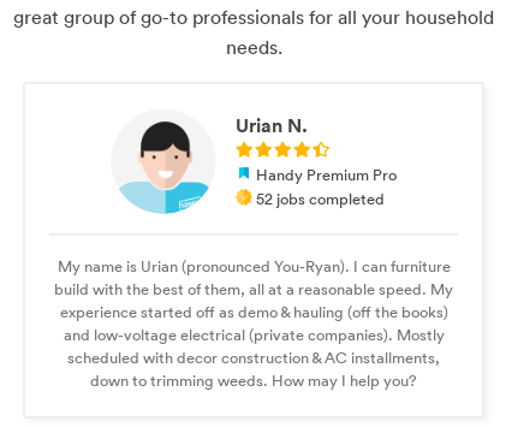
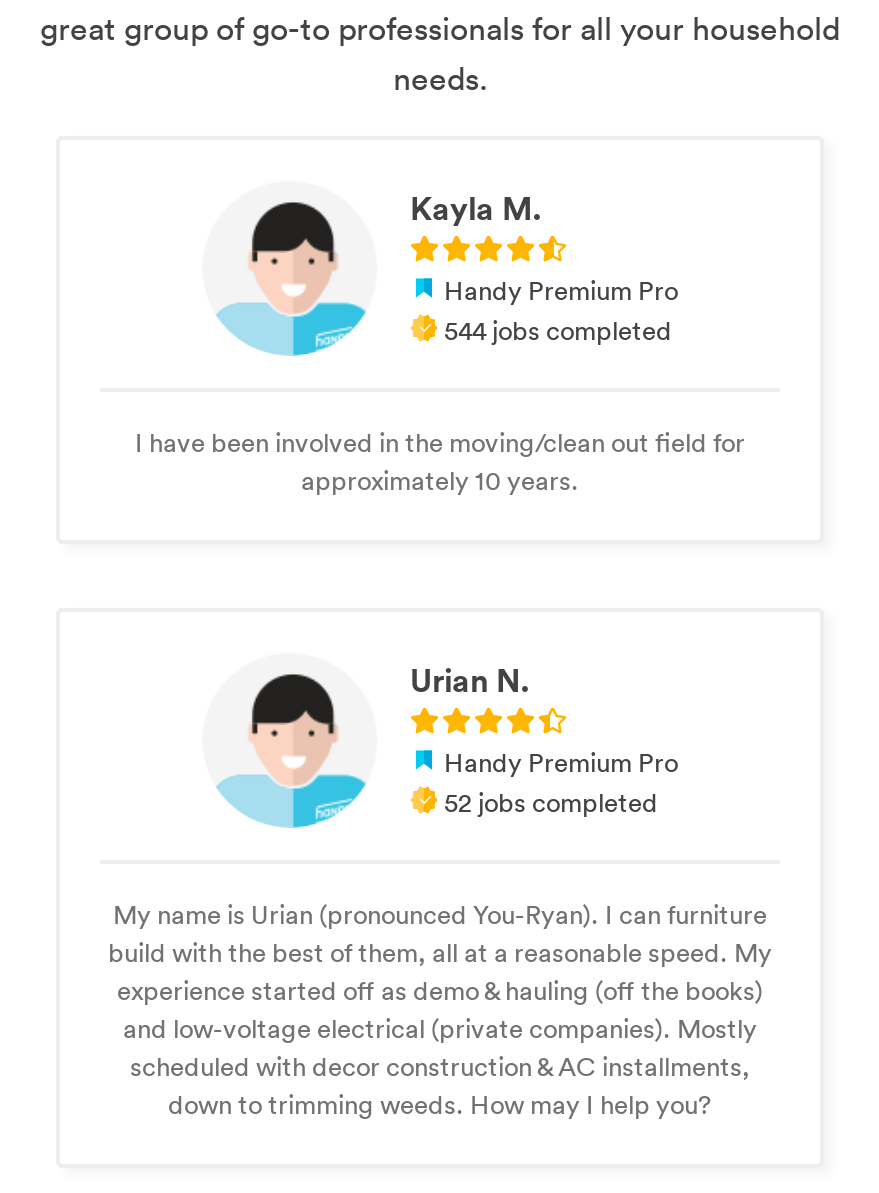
none -> [135,188,745,498] Kayla M. | Handy Premium Pro | 544 jobs completed | I have been involved in the moving/clean out field for | approximately 10 years.

